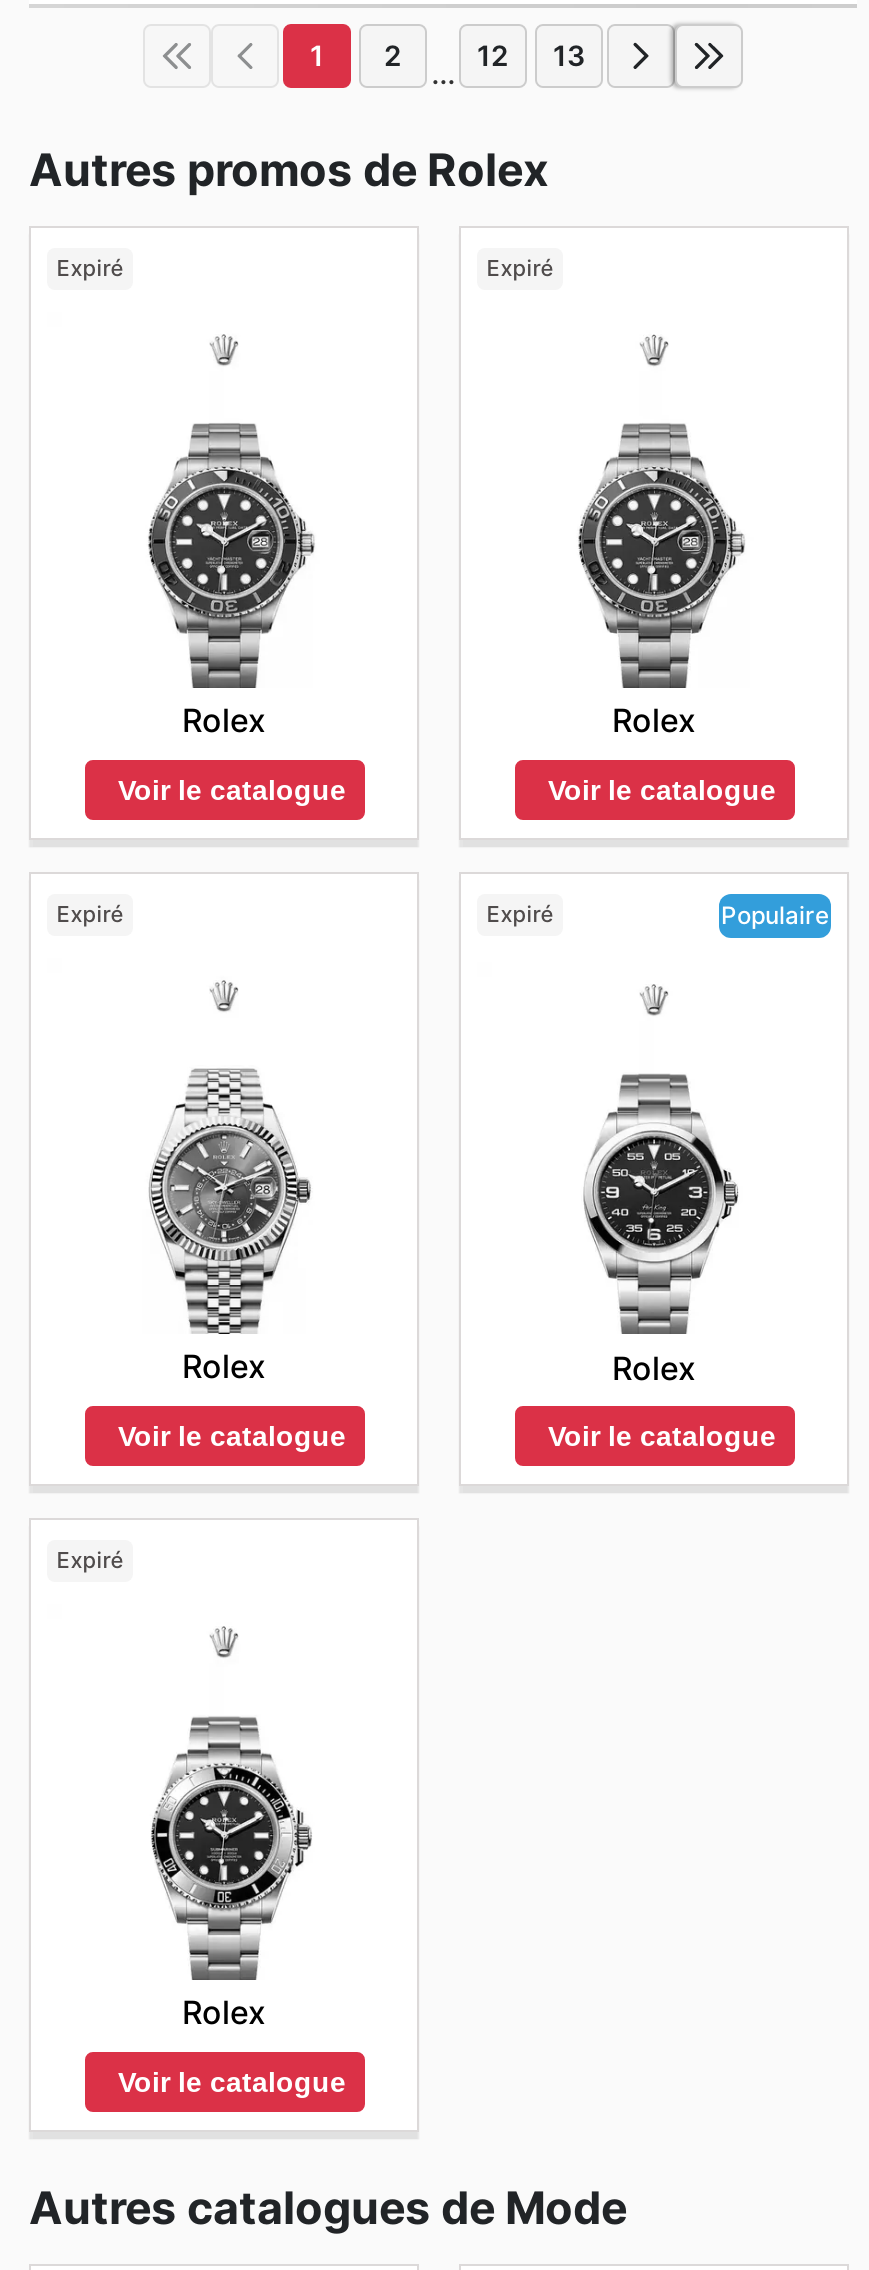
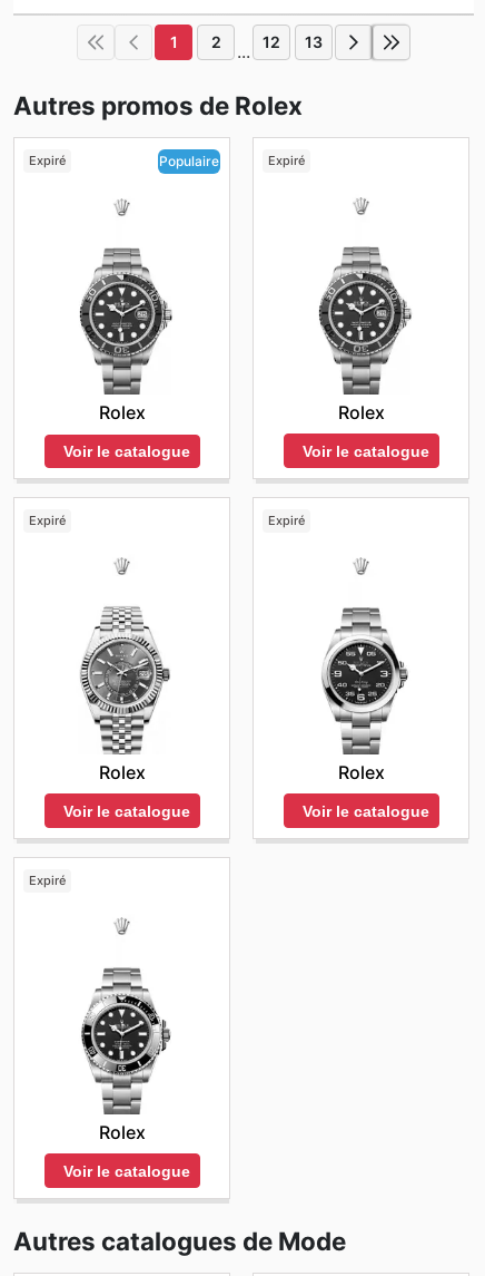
moved [721,900,829,930] -> [159,153,219,170]: Populaire

